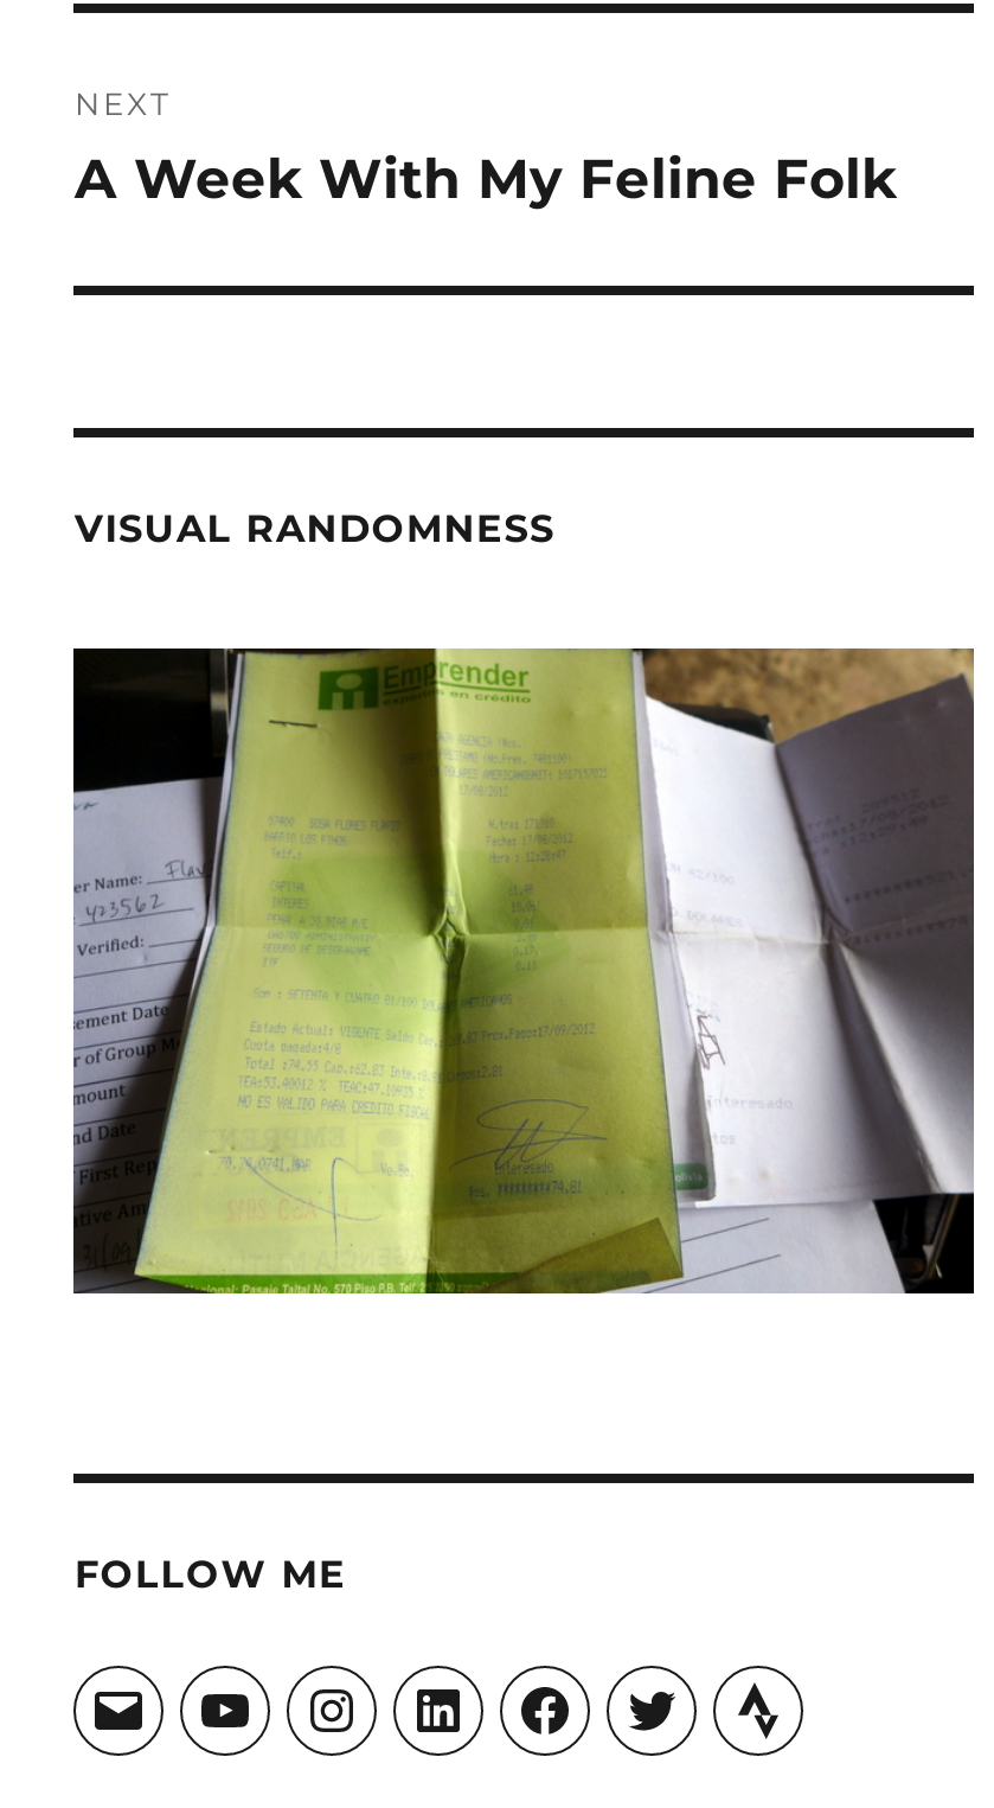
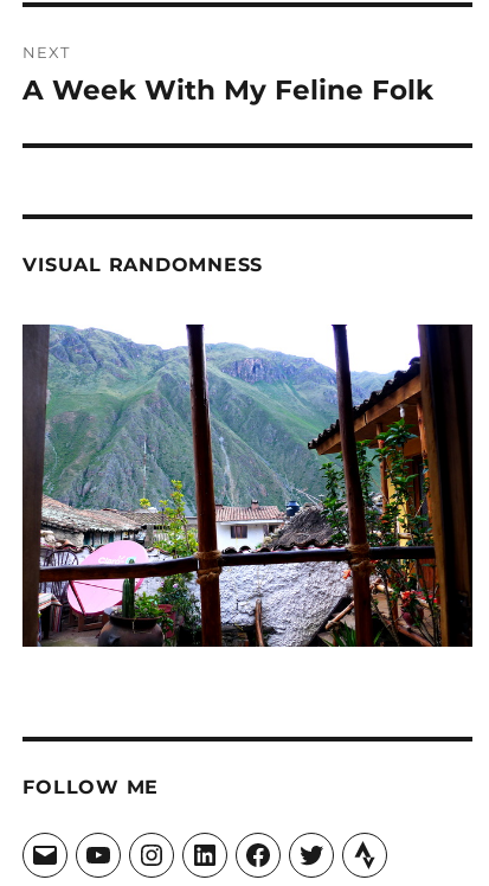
[71,645,976,1297] [image] -> [21,323,474,648] [image]

